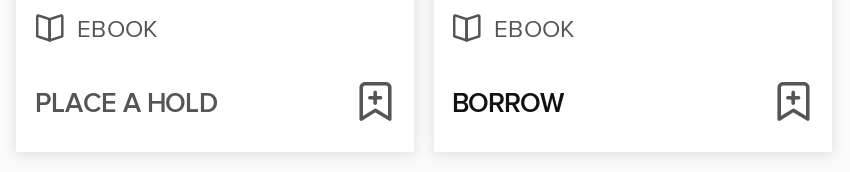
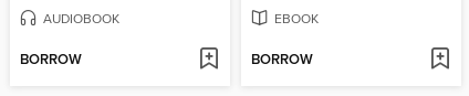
[77,15,157,45] EBOOK -> [44,11,120,27] AUDIOBOOK
[35,87,217,121] PLACE A HOLD -> [20,50,82,69] BORROW

